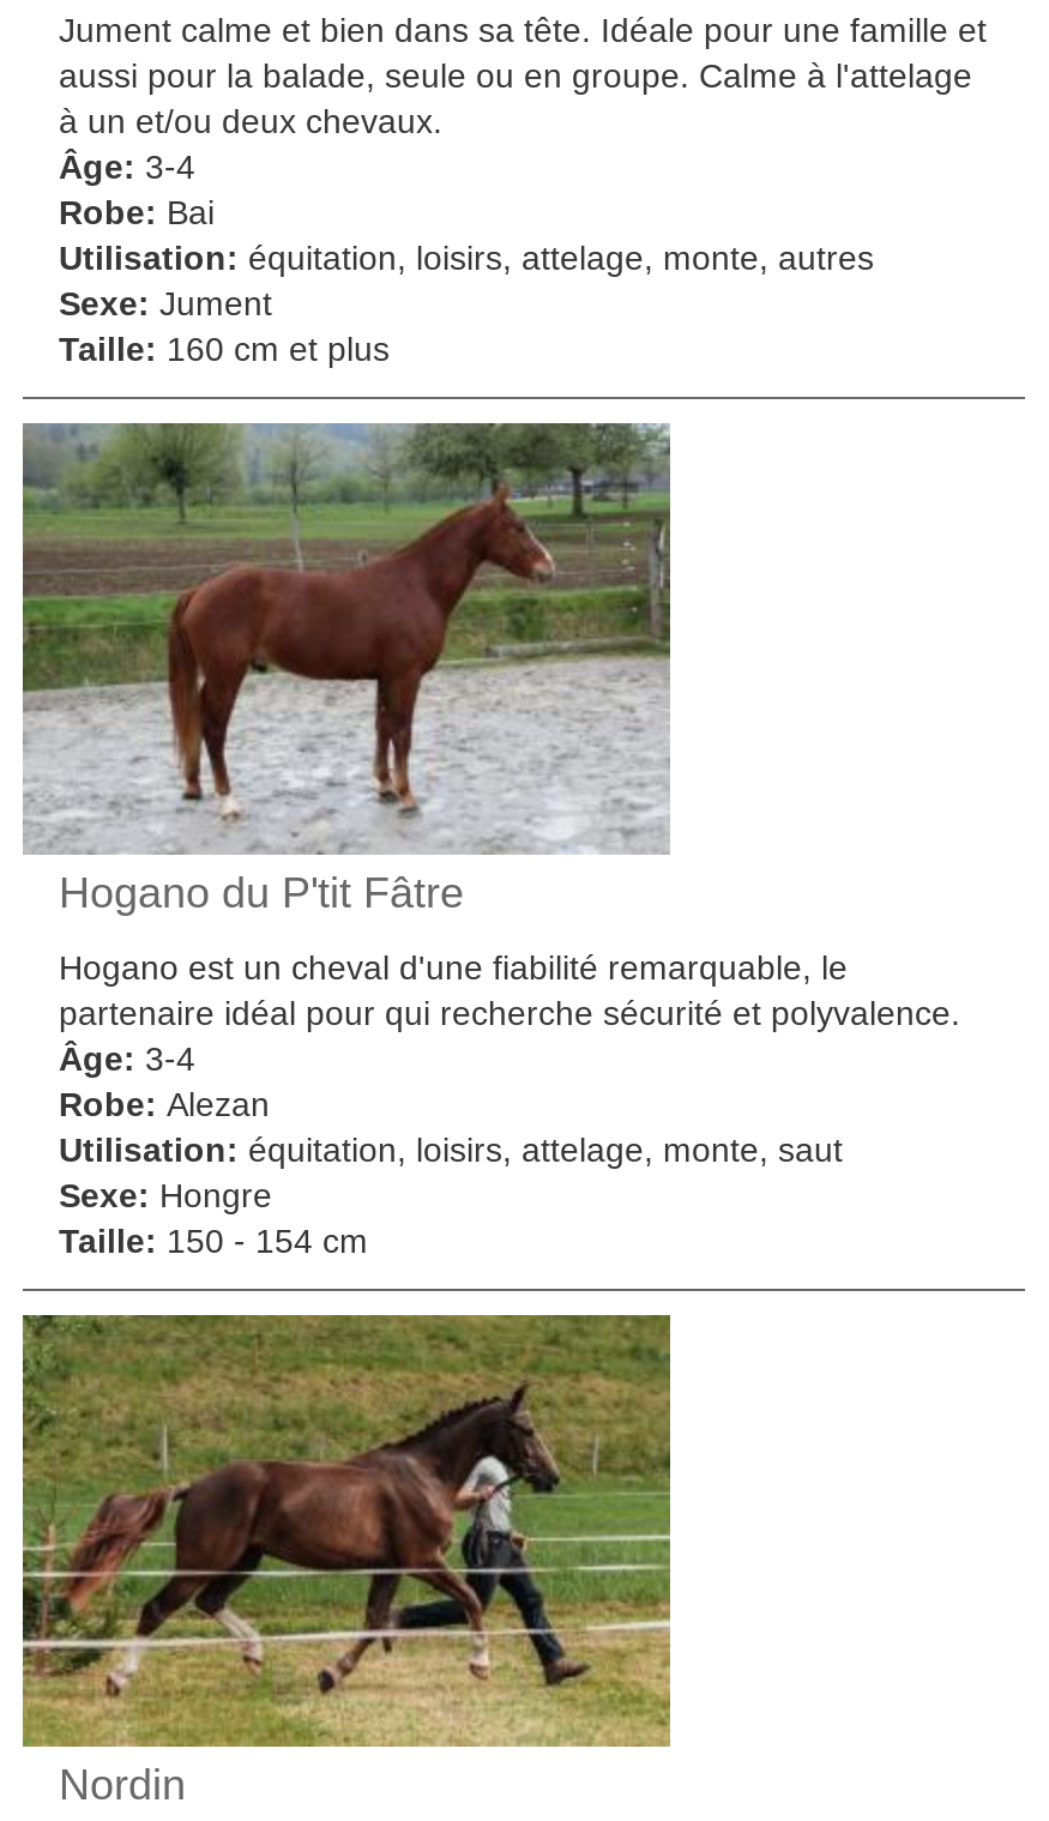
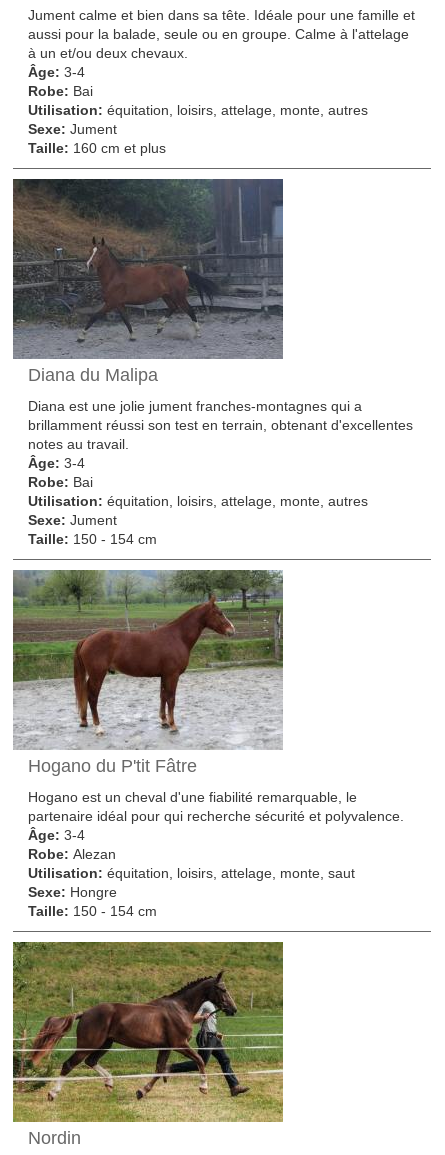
none -> [13,178,413,547] [image] | Diana du Malipa | Diana est une jolie jument franches-montagnes qui a | brillamment réussi son test en terrain, obtenant d'excellentes | notes au travail. | Âge: 3-4 | Robe: Bai | Utilisation: équitation, loisirs, attelage, monte, autres | Sexe: Jument | Taille: 150 - 154 cm

